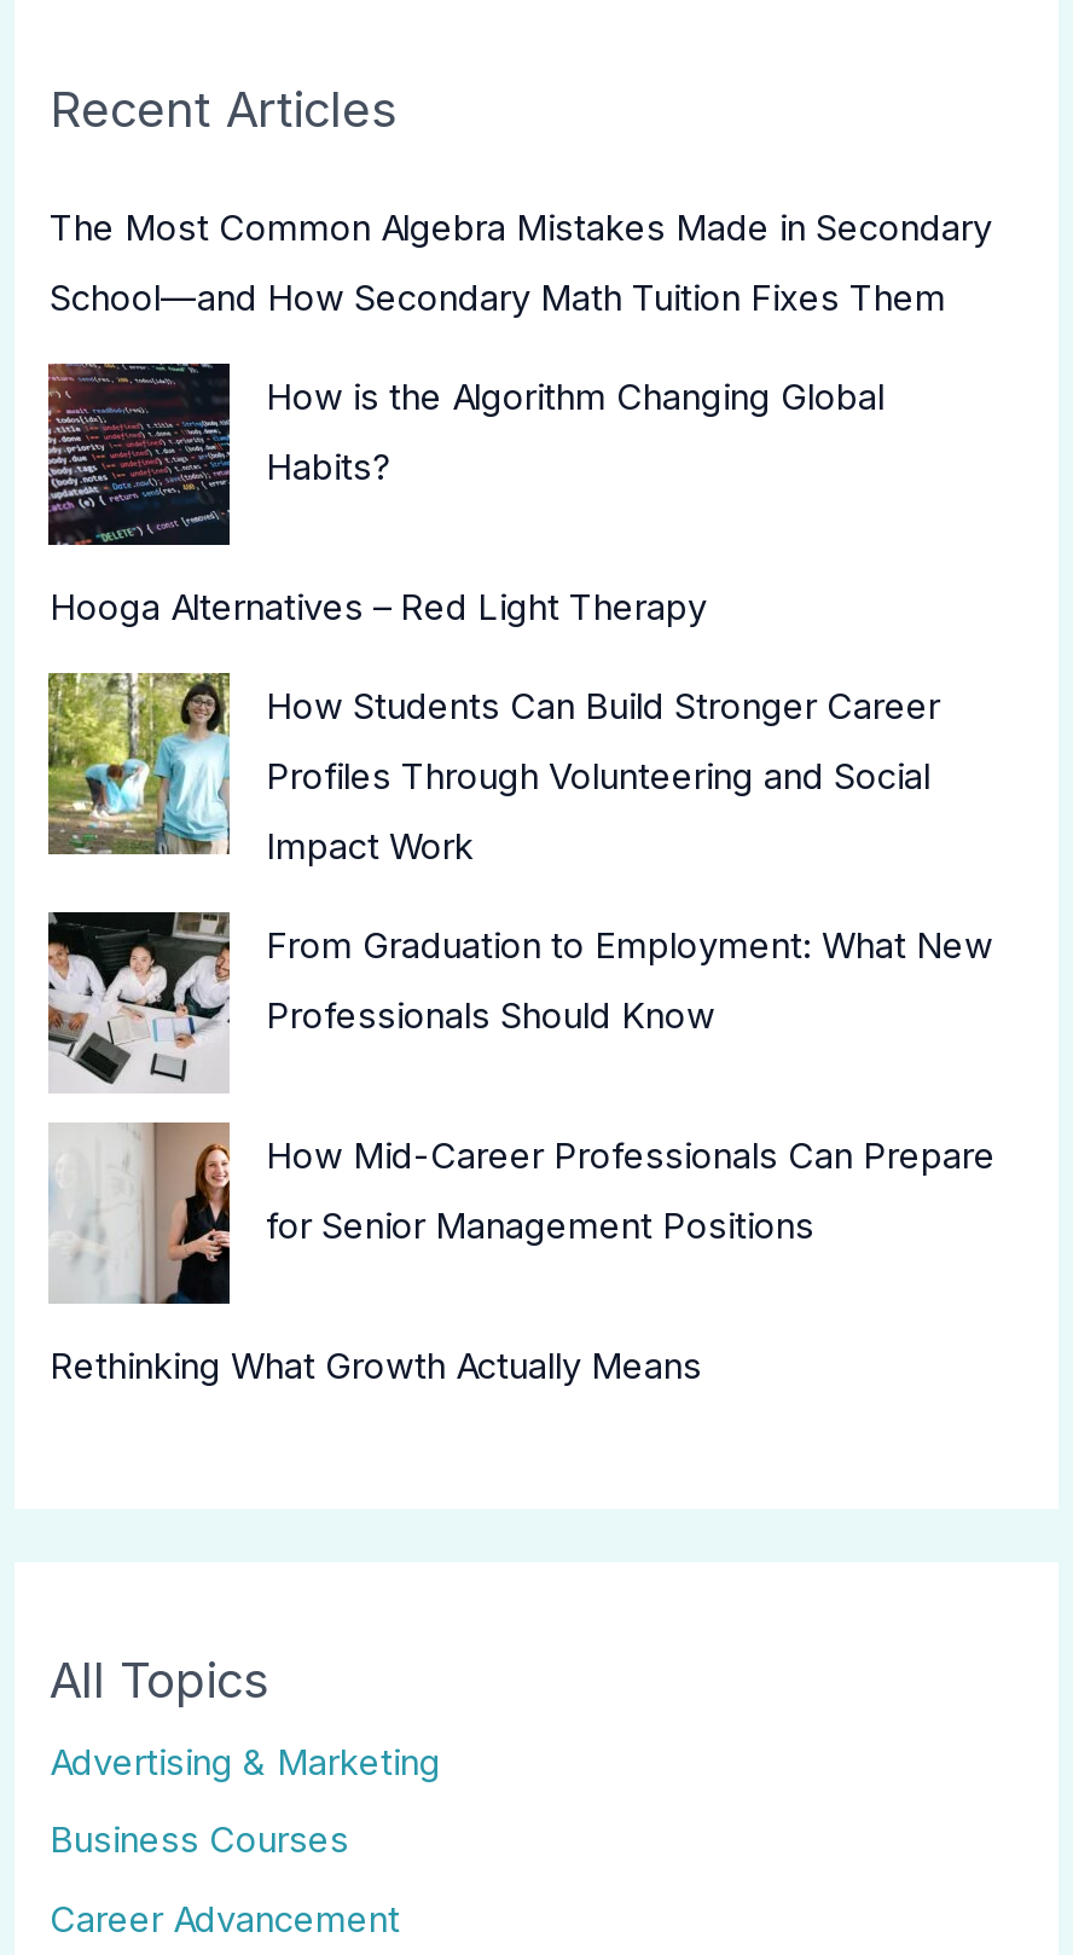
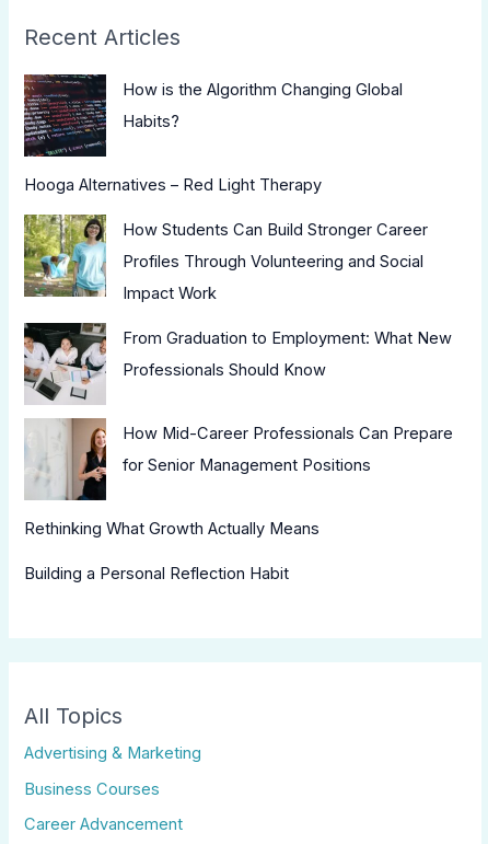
[50,207,992,320] The Most Common Algebra Mistakes Made in Secondary | School—and How Secondary Math Tuition Fixes Them -> none
moved [43,359,996,1389] -> [22,72,453,539]: [image] | How is the Algorithm Changing Global | Habits? | ... | for Senior Management Positions | Rethinking What Growth Actually Means
none -> [25,564,289,584] Building a Personal Reflection Habit

